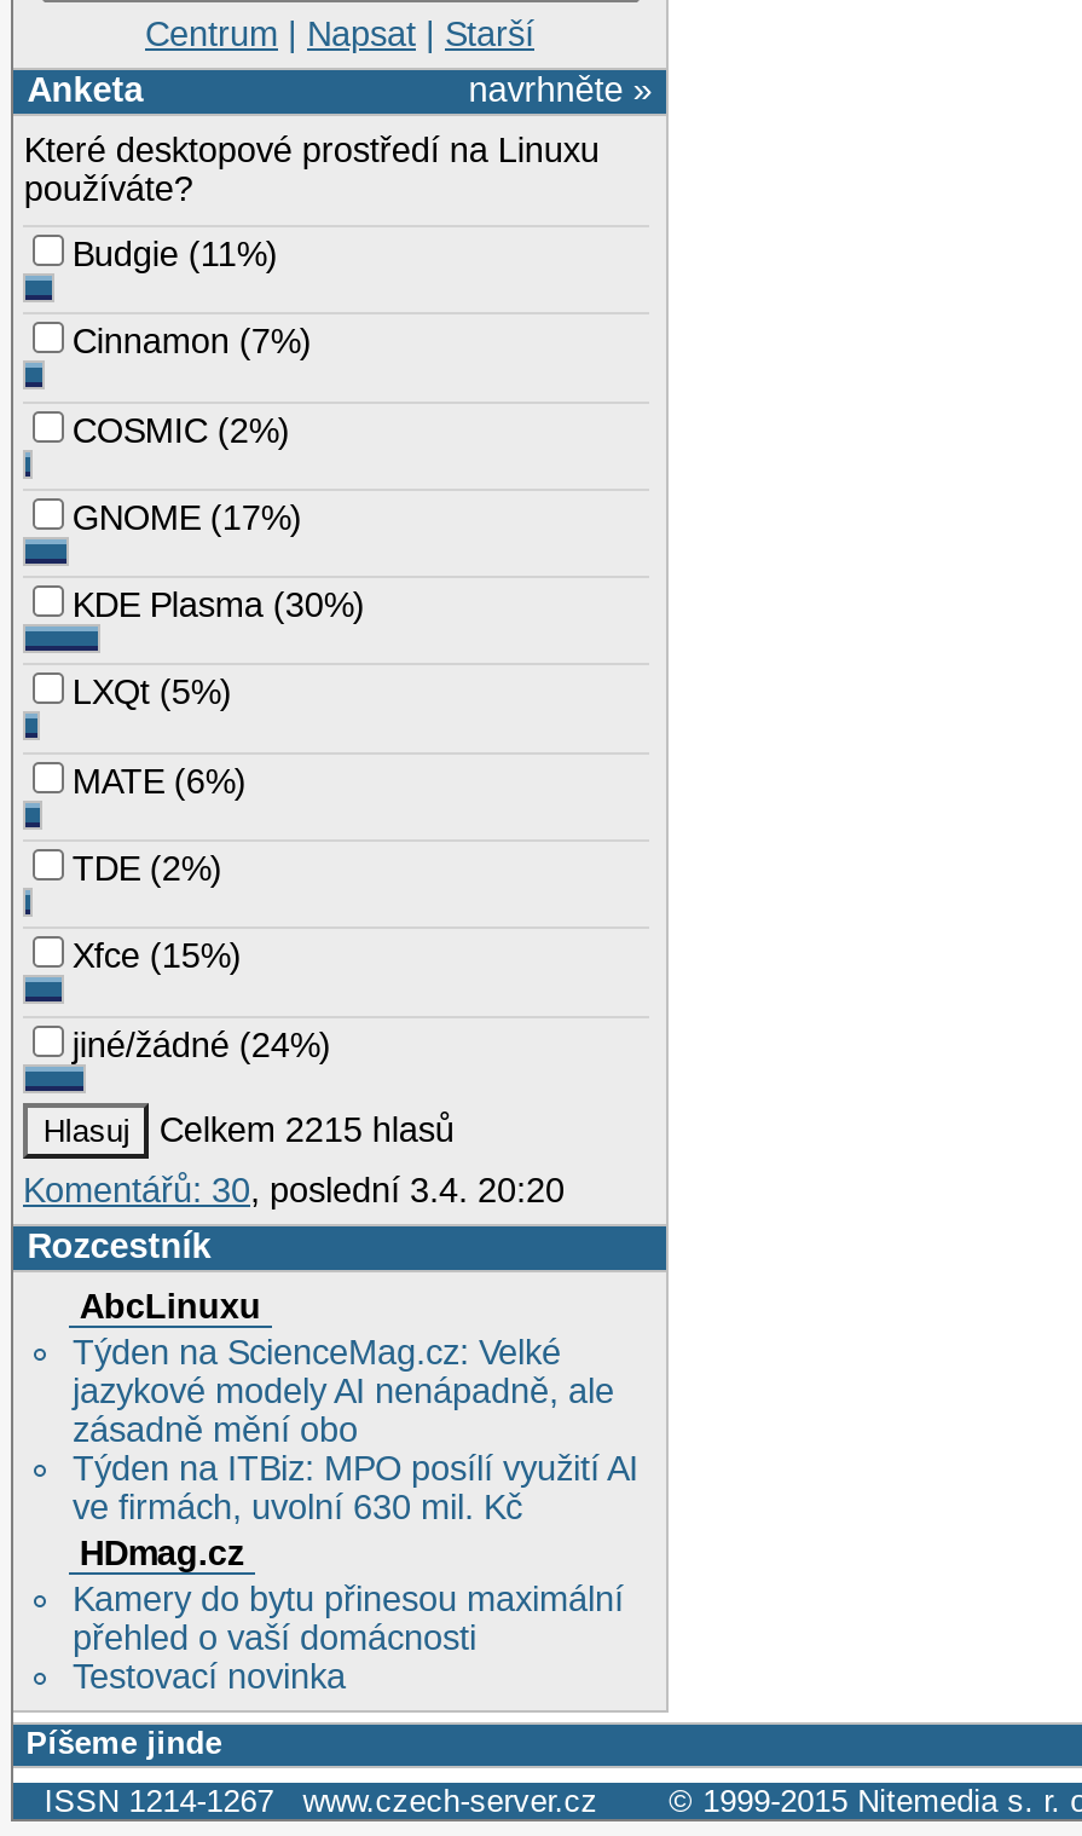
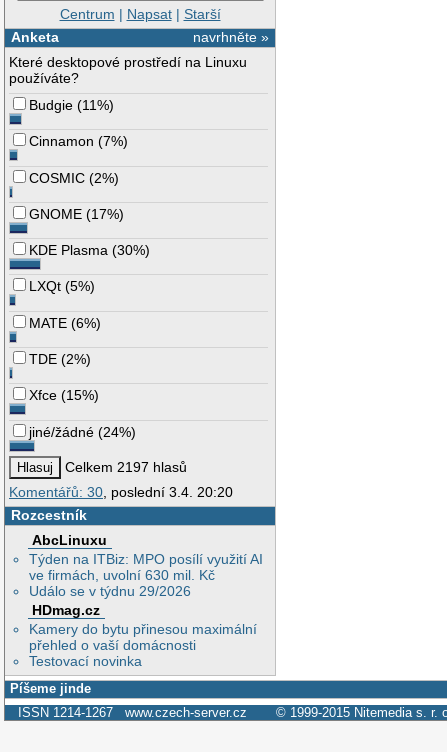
[149,1111,454,1149] Celkem 2215 hlasů -> [61,459,187,475] Celkem 2197 hlasů
[73,1332,614,1448] Týden na ScienceMag.cz: Velké | jazykové modely AI nenápadně, ale | zásadně mění obo -> none
moved [73,1448,638,1526] -> [29,551,263,583]: Týden na ITBiz: MPO posílí využití AI | ve firmách, uvolní 630 mil. Kč
none -> [29,583,191,599] Událo se v týdnu 29/2026

